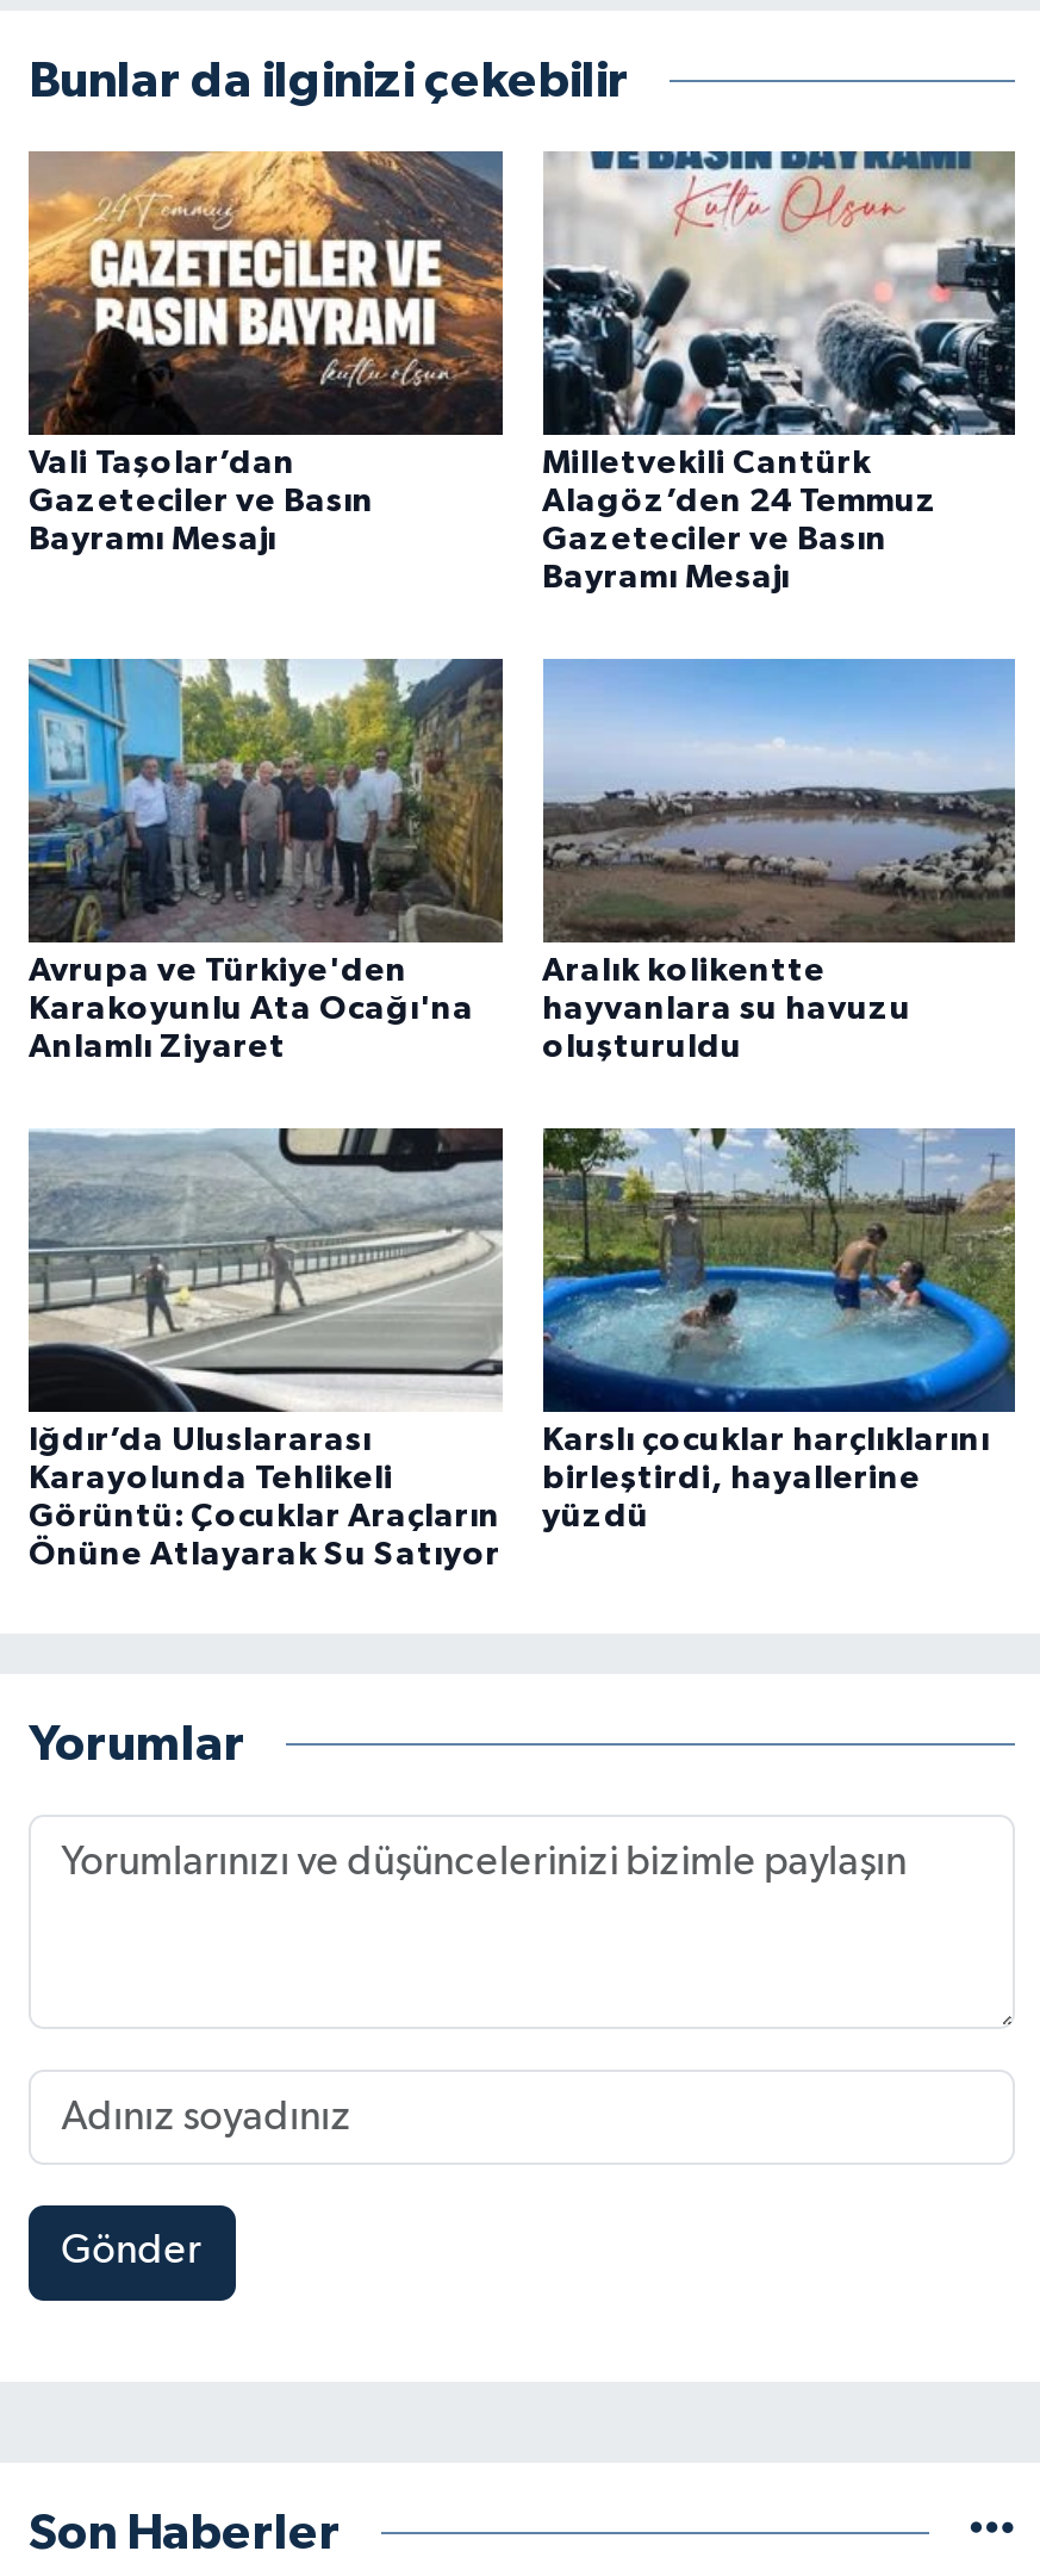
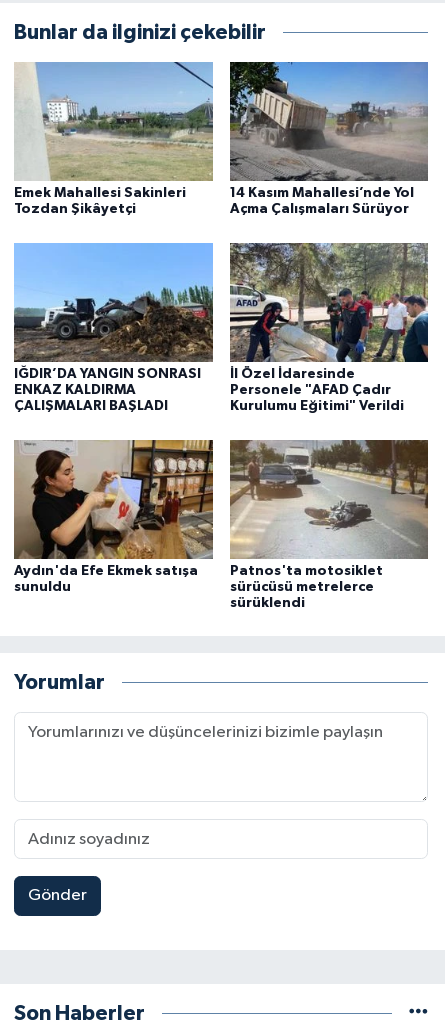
[26,149,505,557] [image] | Vali Taşolar’dan | Gazeteciler ve Basın | Bayramı Mesajı -> [14,61,214,216] [image] | Emek Mahallesi Sakinleri | Tozdan Şikâyetçi
[542,149,1017,595] [image] | Milletvekili Cantürk | Alagöz’den 24 Temmuz | Gazeteciler ve Basın | Bayramı Mesajı -> [229,61,428,216] [image] | 14 Kasım Mahallesi’nde Yol | Açma Çalışmaları Sürüyor
[26,657,505,1064] [image] | Avrupa ve Türkiye'den | Karakoyunlu Ata Ocağı'na | Anlamlı Ziyaret -> [14,242,214,413] [image] | IĞDIR’DA YANGIN SONRASI | ENKAZ KALDIRMA | ÇALIŞMALARI BAŞLADI
[541,657,1017,1064] [image] | Aralık kolikentte | hayvanlara su havuzu | oluşturuldu -> [229,242,429,413] [image] | İl Özel İdaresinde | Personele "AFAD Çadır | Kurulumu Eğitimi" Verildi
[29,1126,505,1571] [image] | Iğdır’da Uluslararası | Karayolunda Tehlikeli | Görüntü: Çocuklar Araçların | Önüne Atlayarak Su Satıyor -> [14,439,214,594] [image] | Aydın'da Efe Ekmek satışa | sunuldu
[541,1126,1017,1533] [image] | Karslı çocuklar harçlıklarını | birleştirdi, hayallerine | yüzdü -> [229,439,428,610] [image] | Patnos'ta motosiklet | sürücüsü metrelerce | sürüklendi

